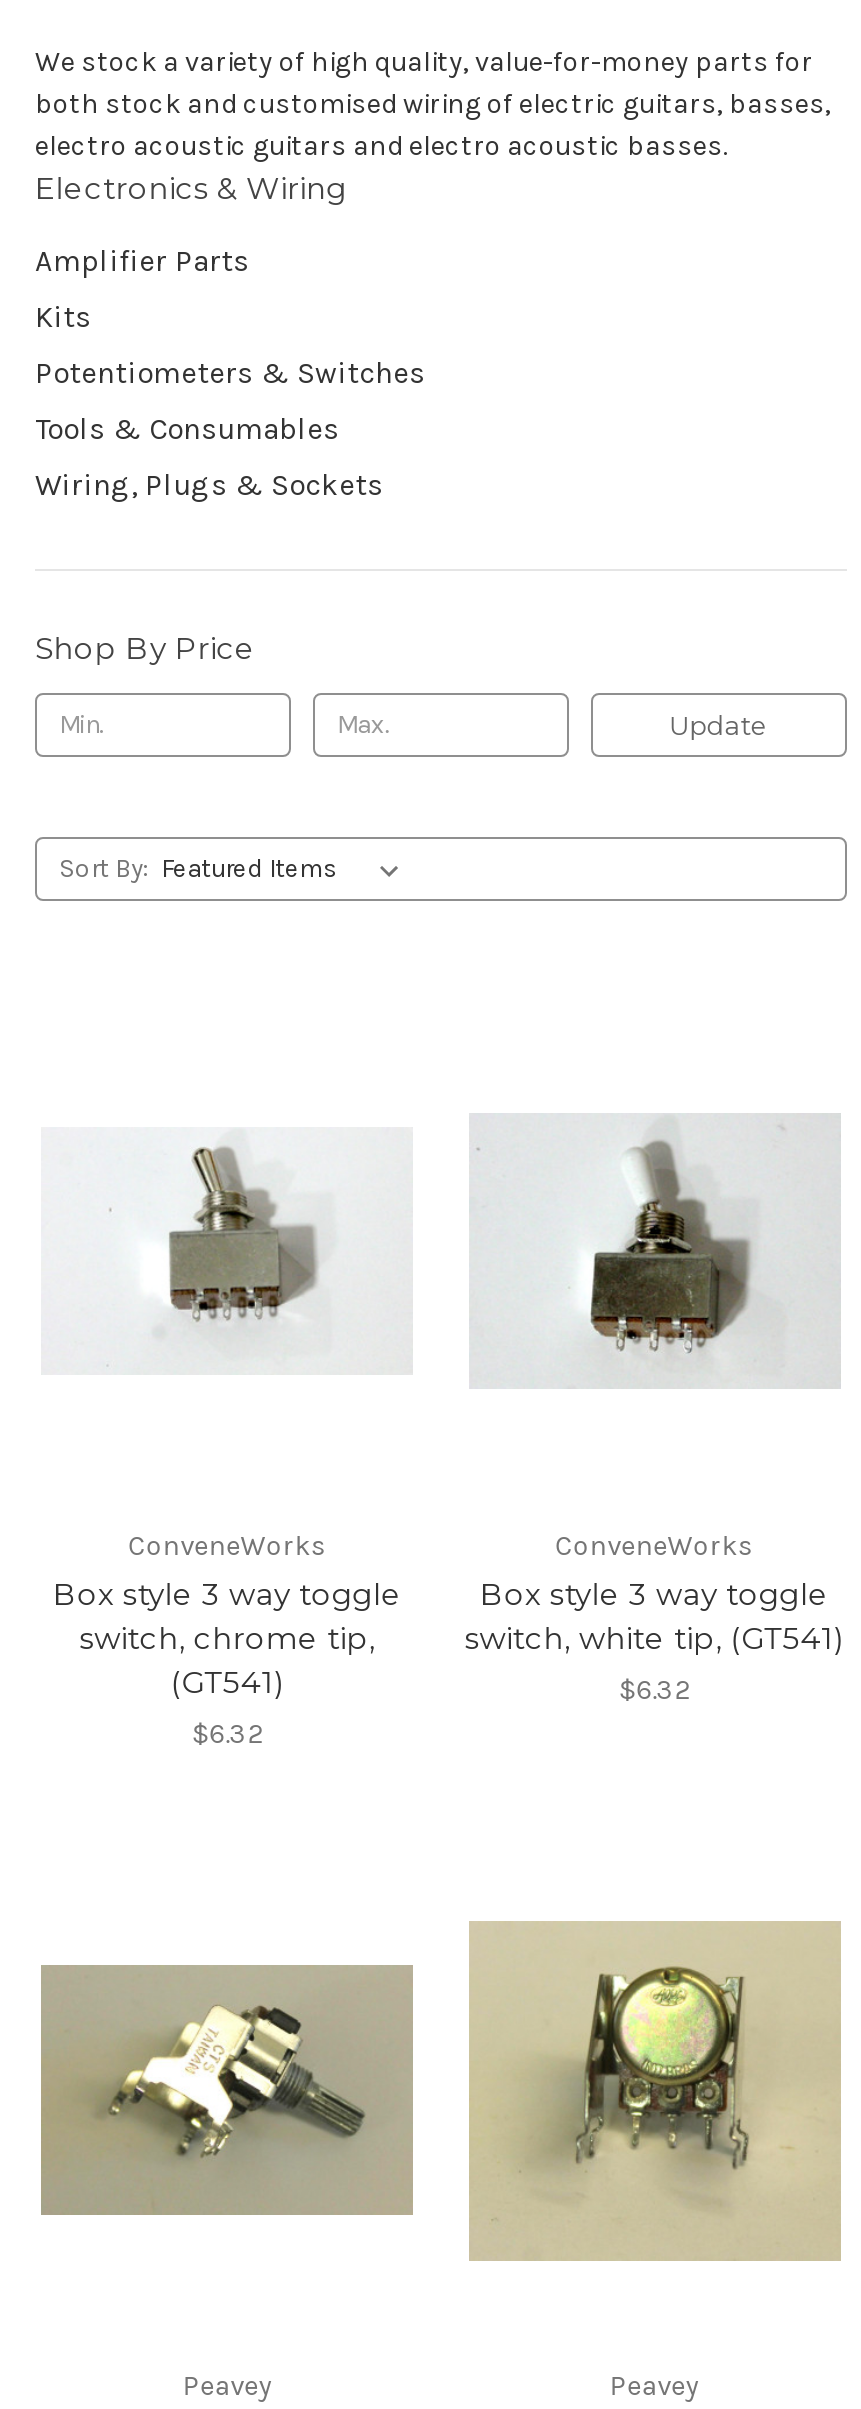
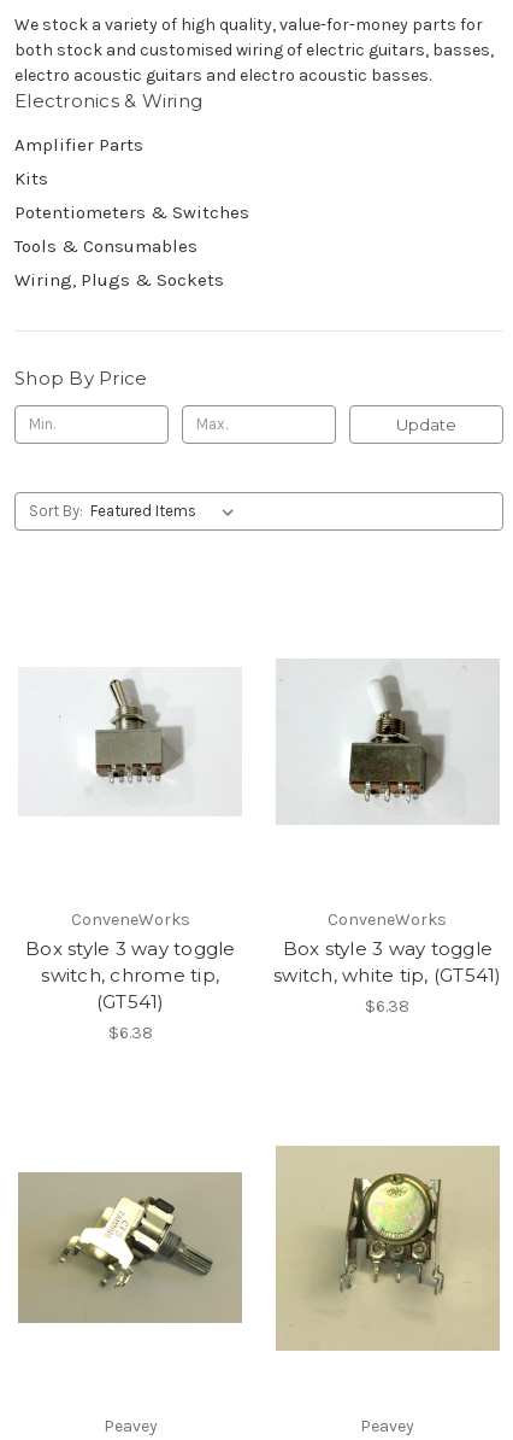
[619,1672,691,1706] $6.32 -> [365,996,410,1016] $6.38
[191,1716,263,1750] $6.32 -> [108,1022,153,1043] $6.38

